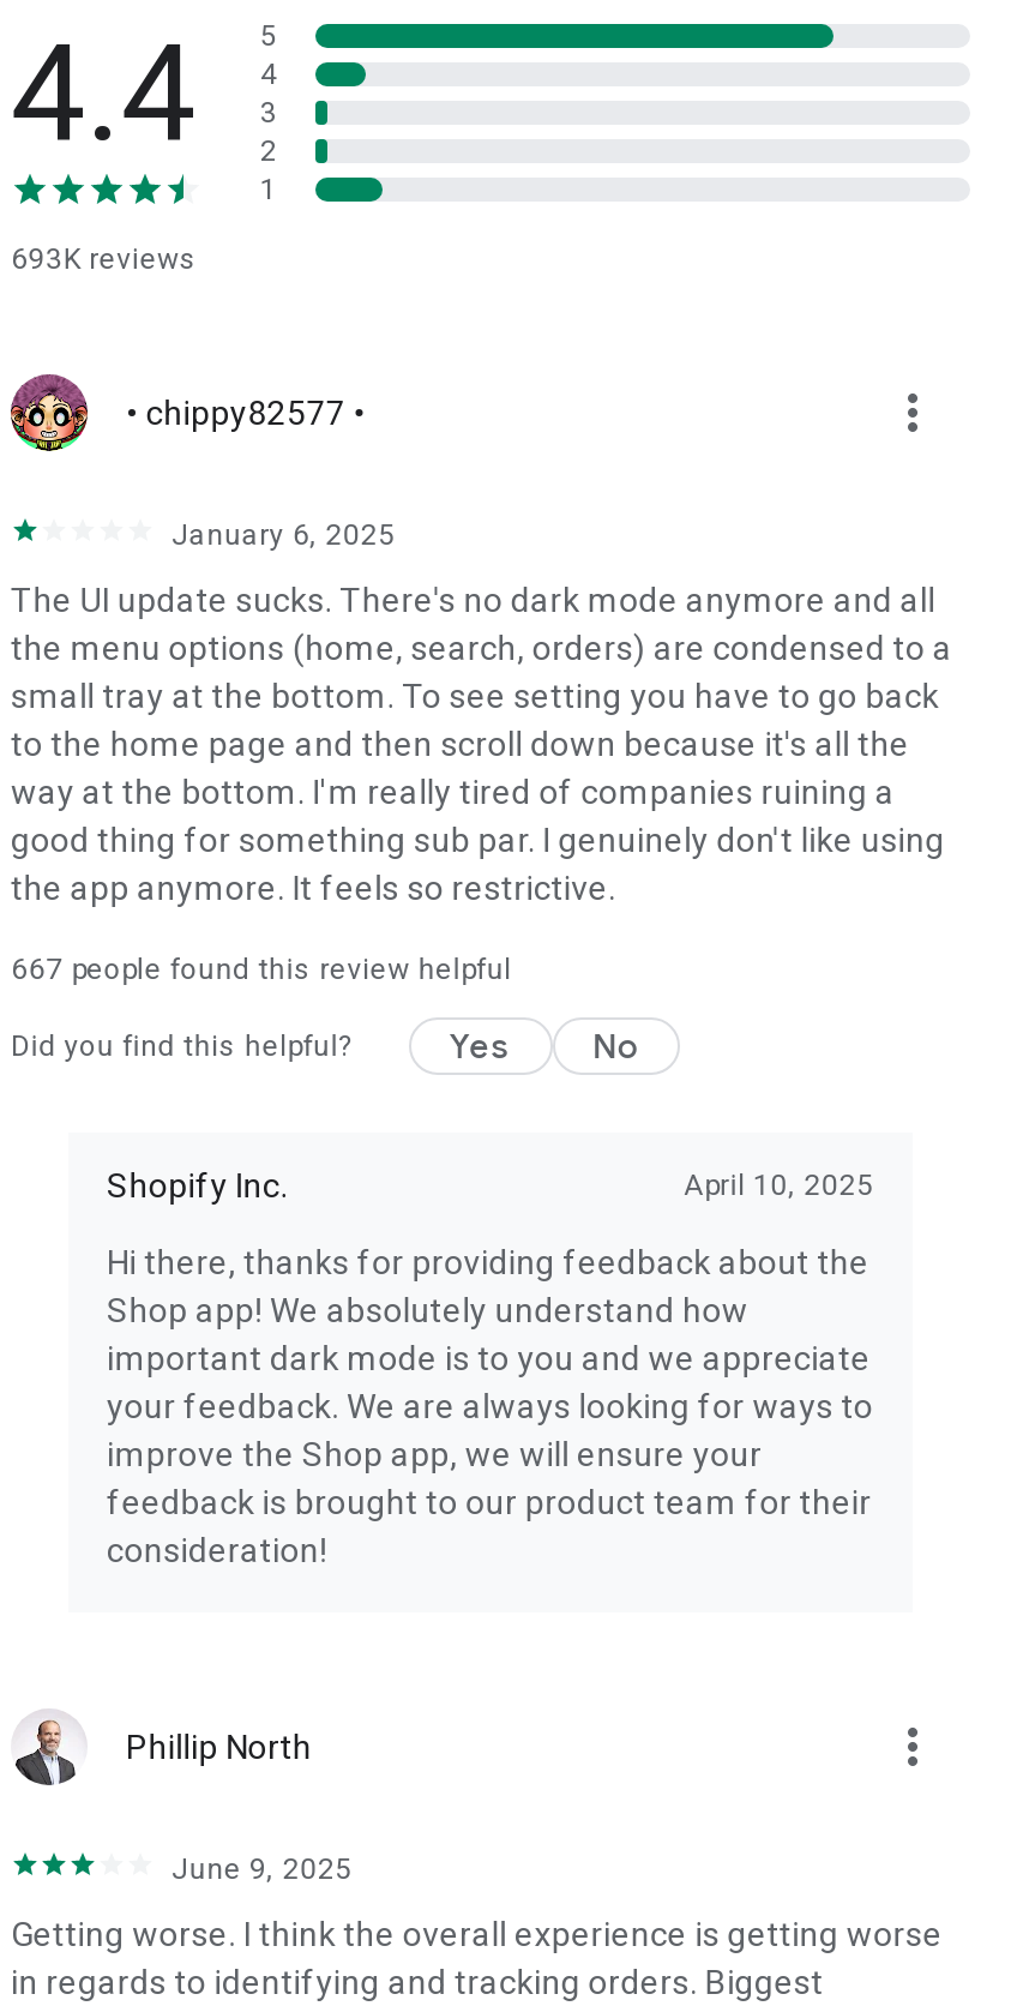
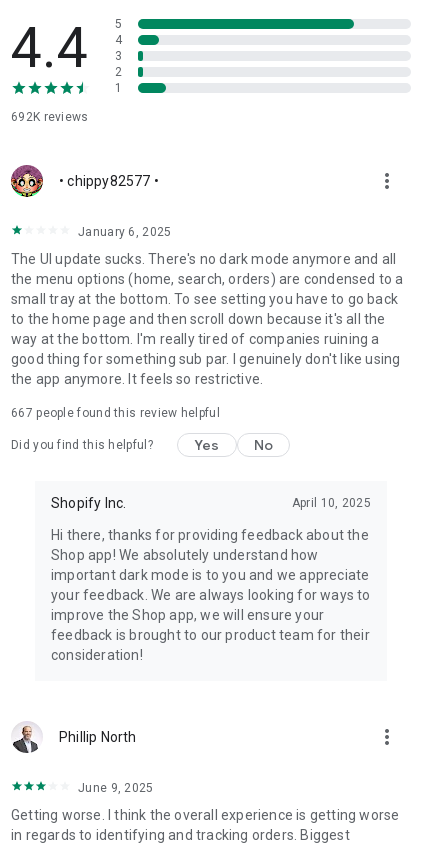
[11,242,197,276] 693K reviews -> [11,110,89,124] 692K reviews

